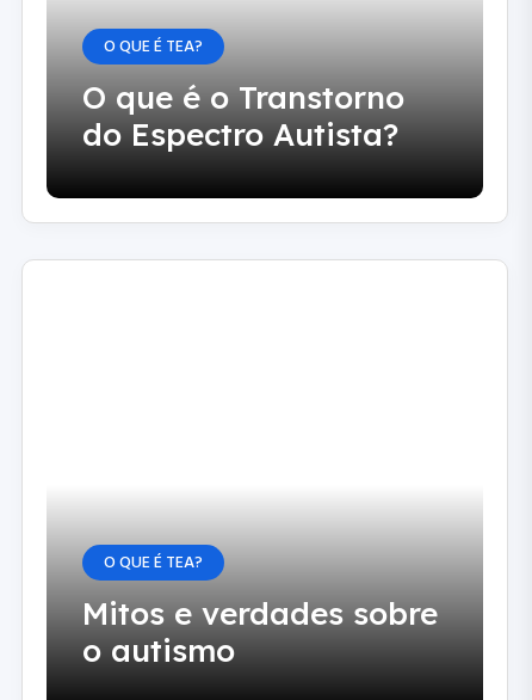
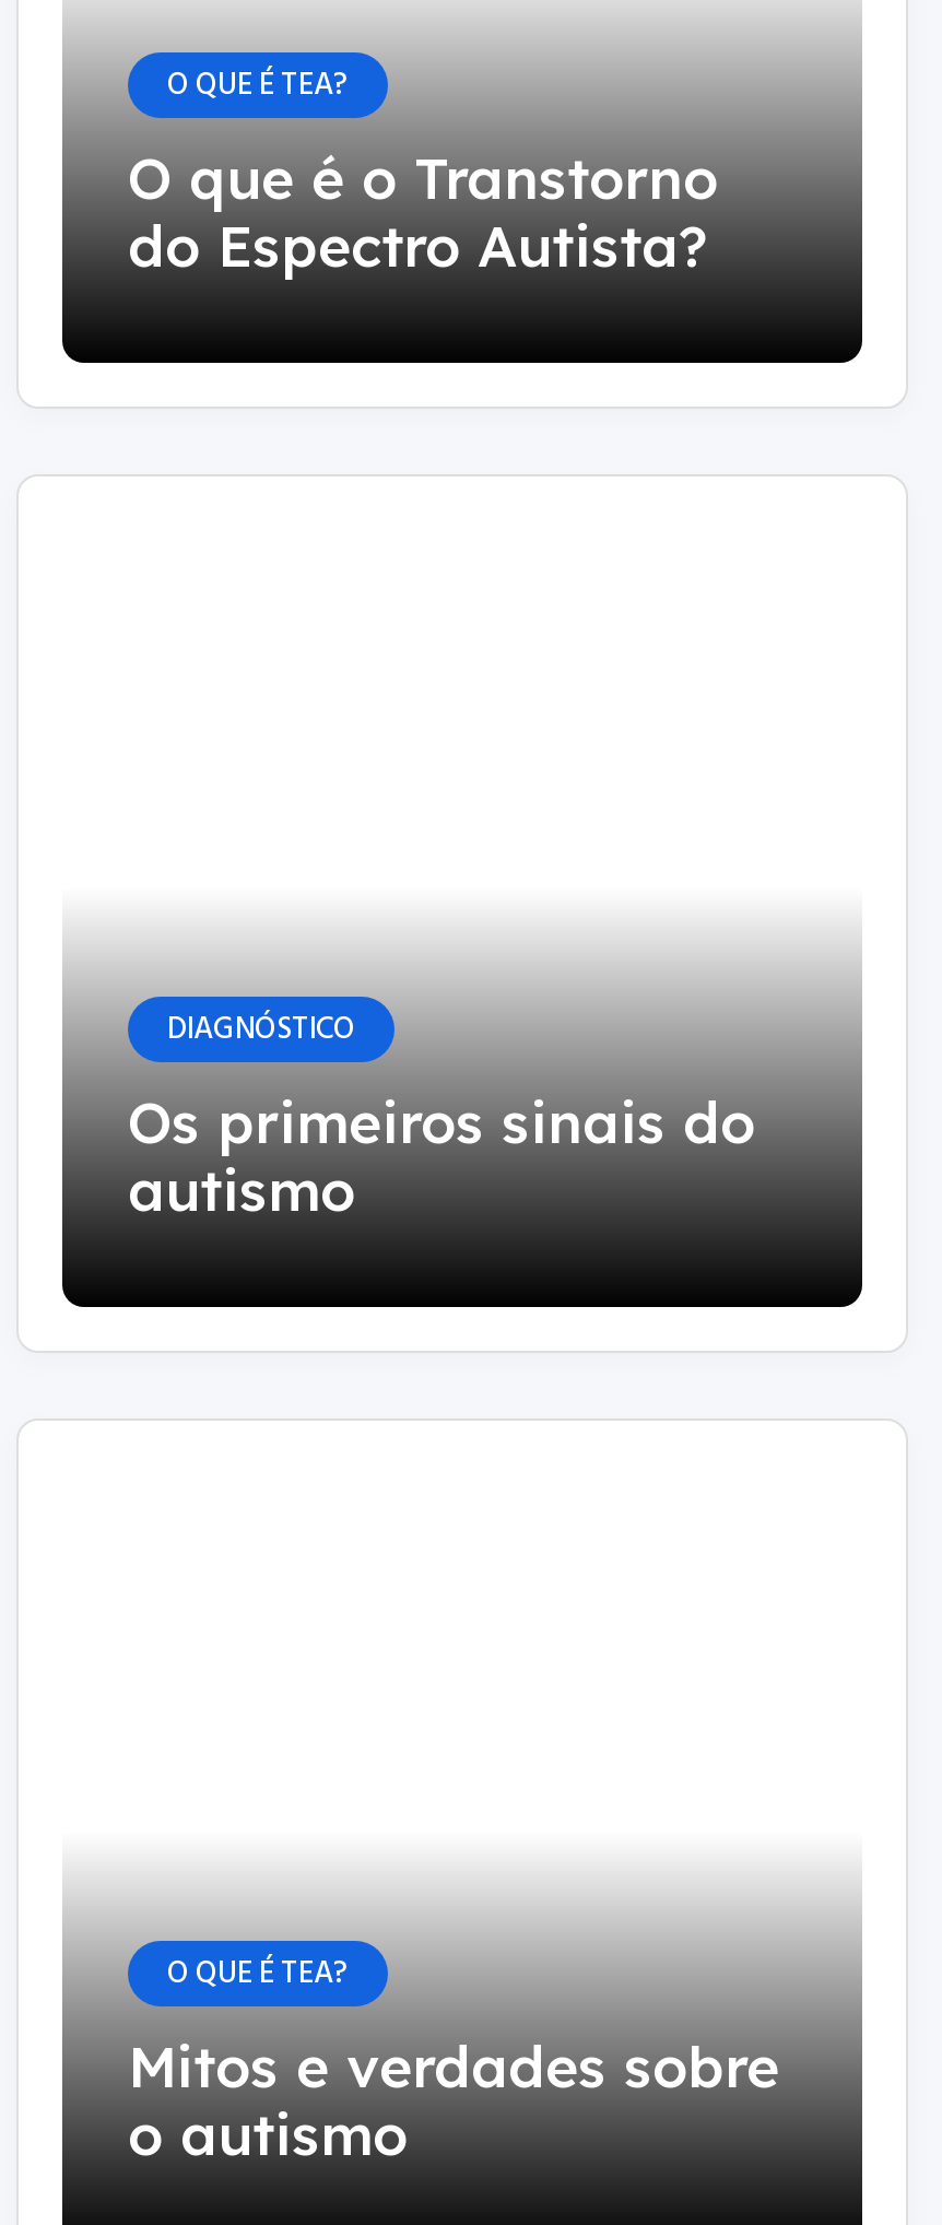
none -> [128,1006,755,1226] DIAGNÓSTICO | Os primeiros sinais do | autismo

